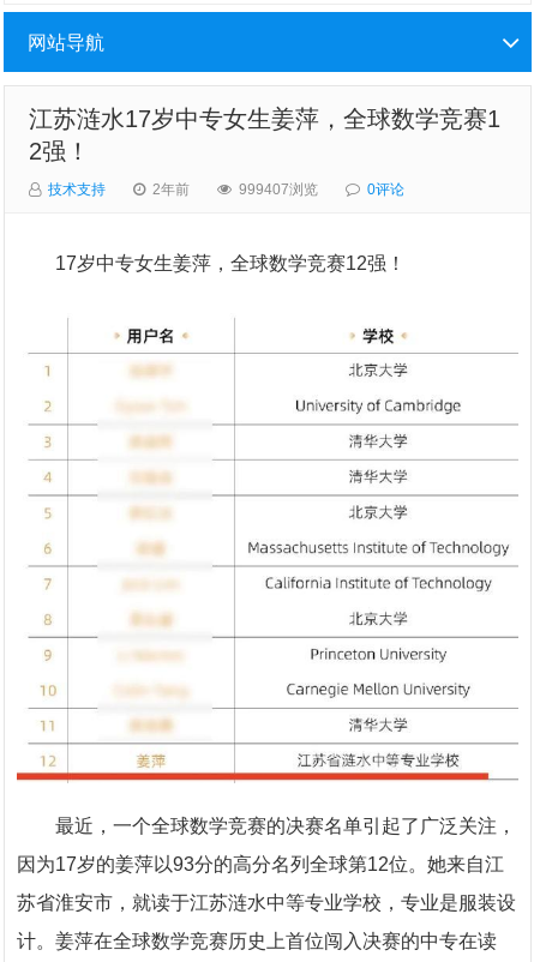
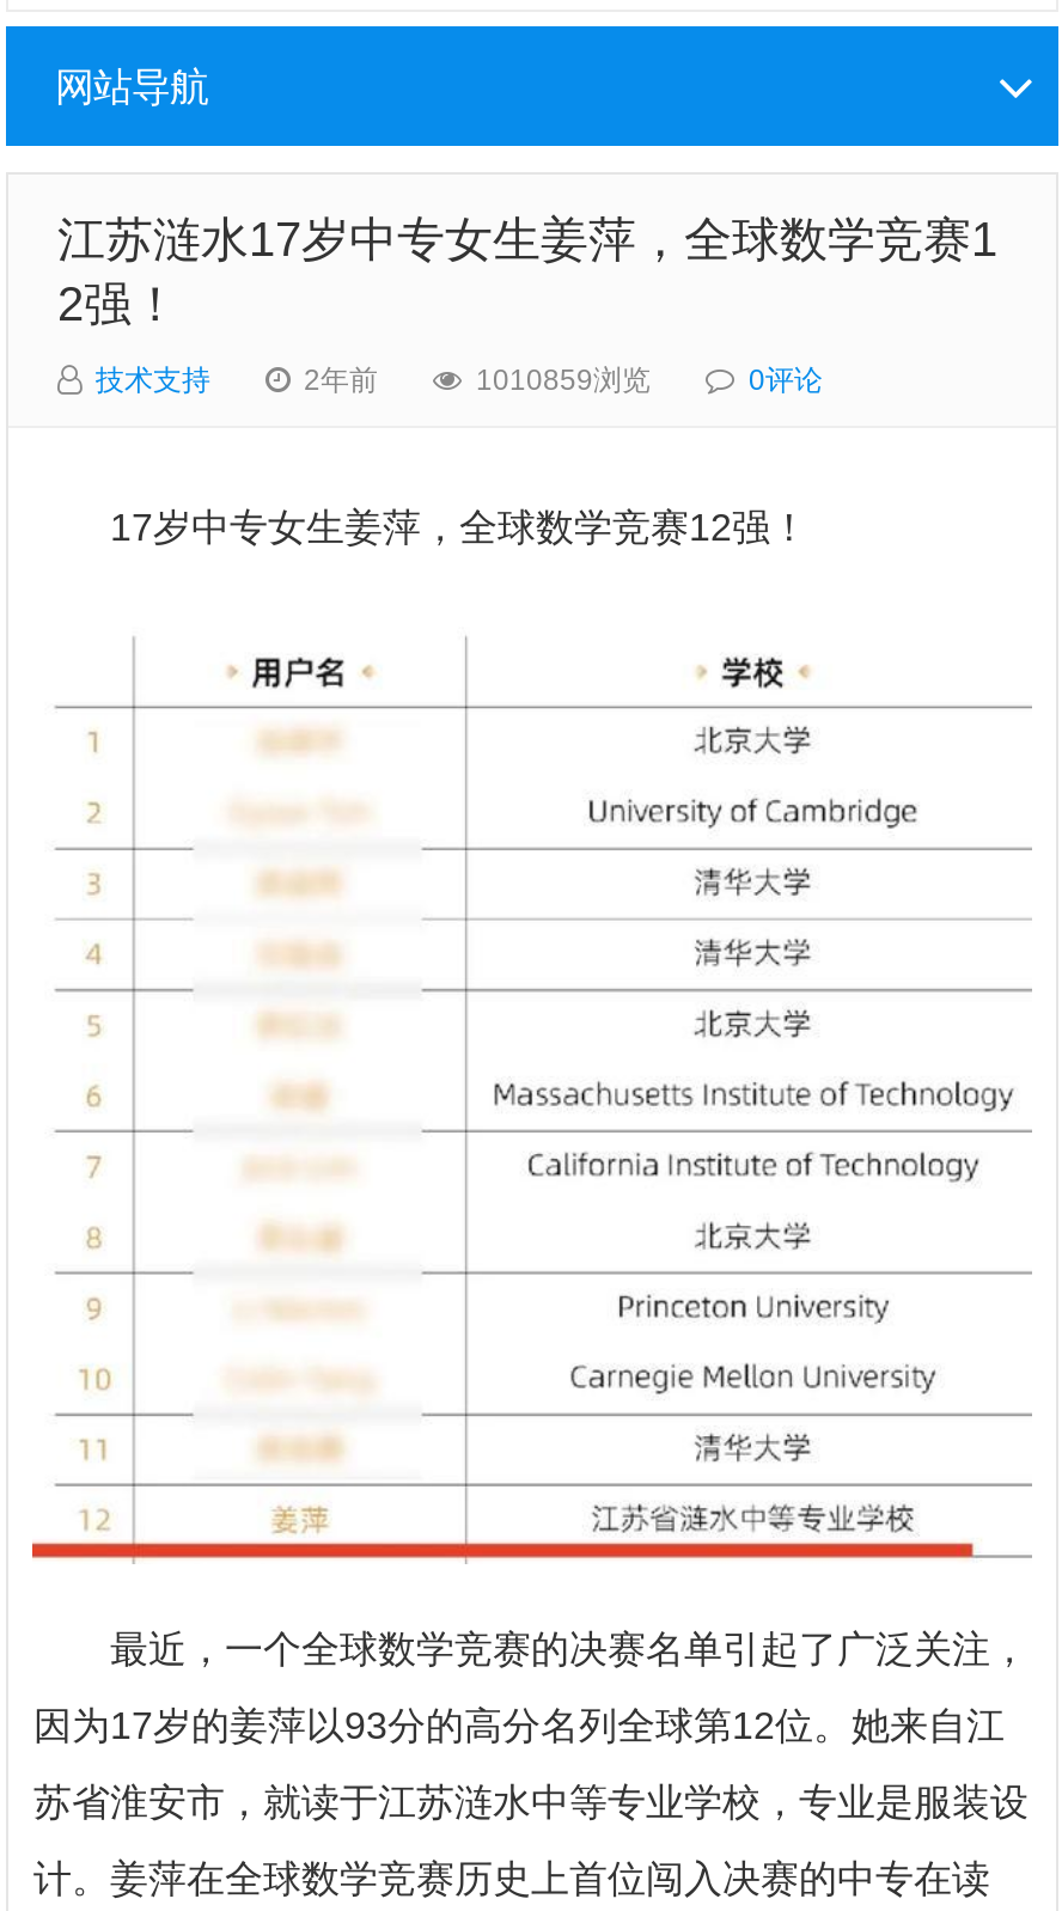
[239,181,319,198] 999407浏览 -> [476,364,651,397] 1010859浏览

